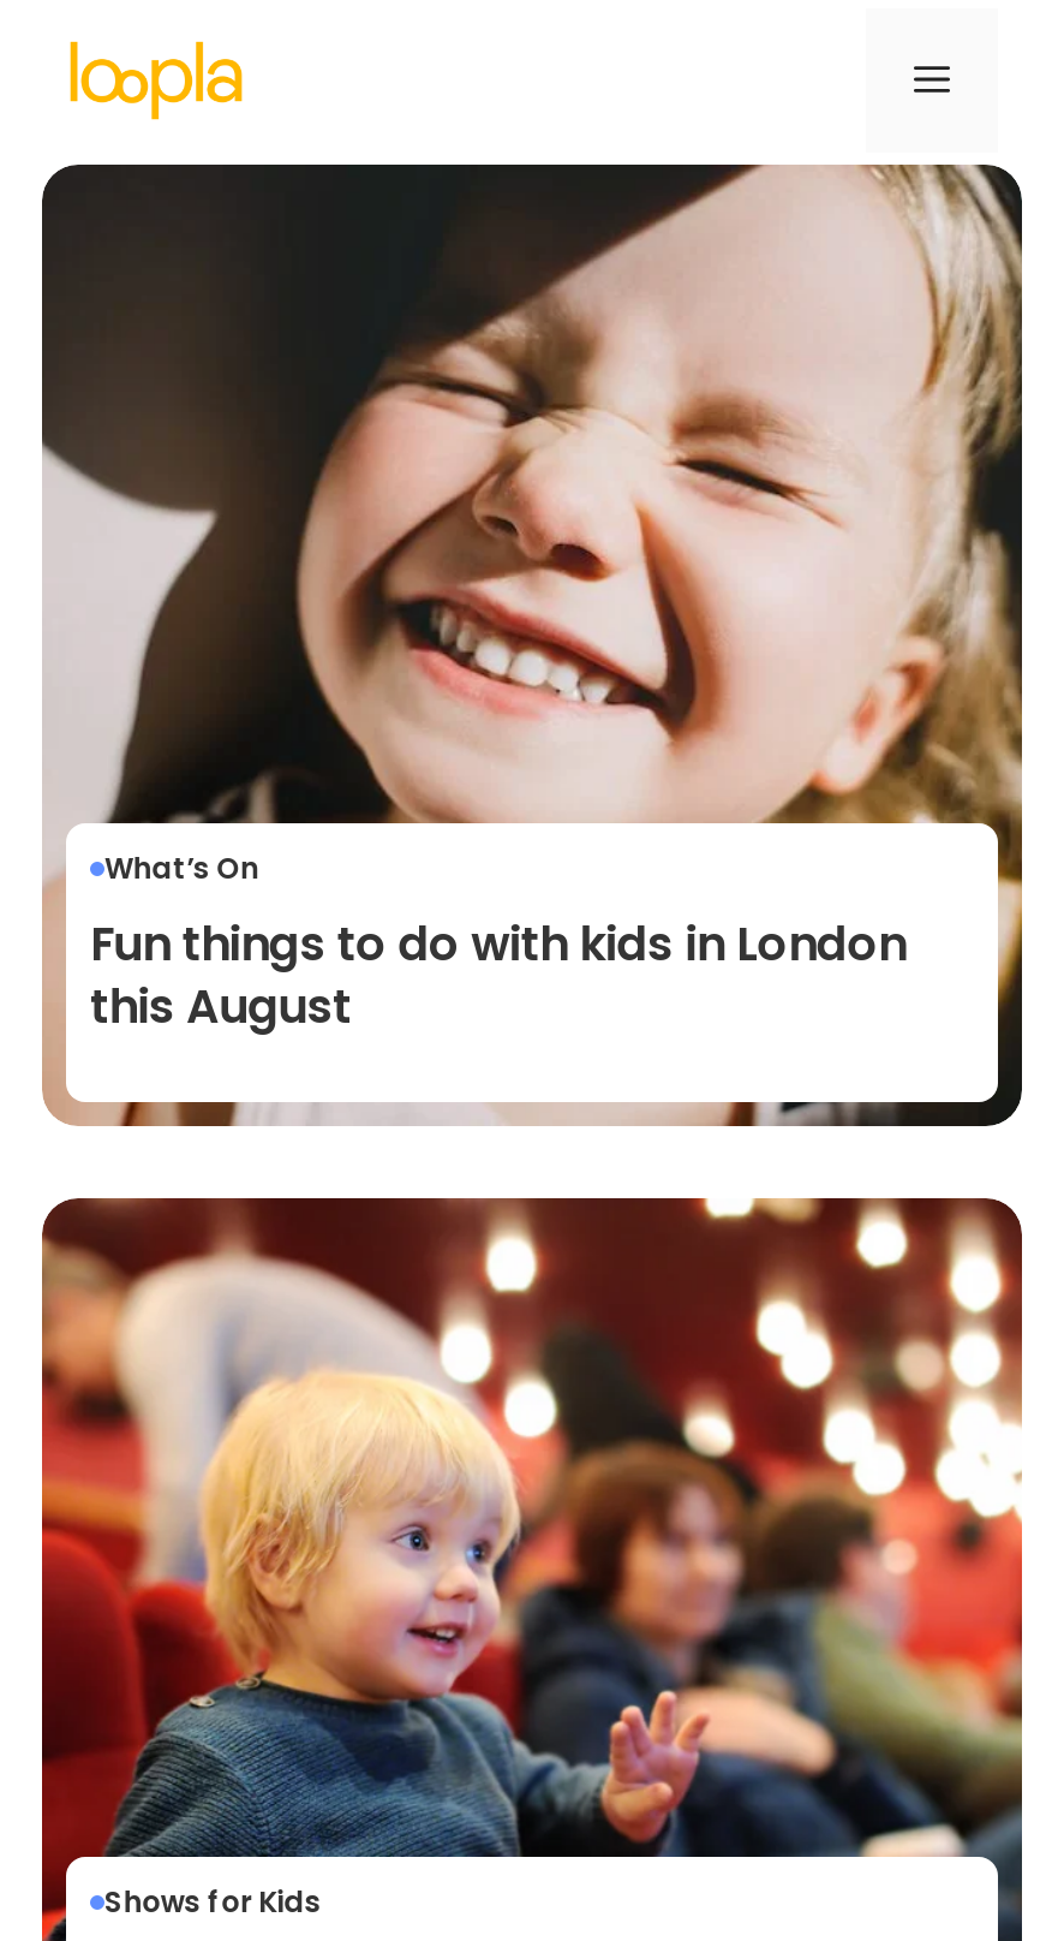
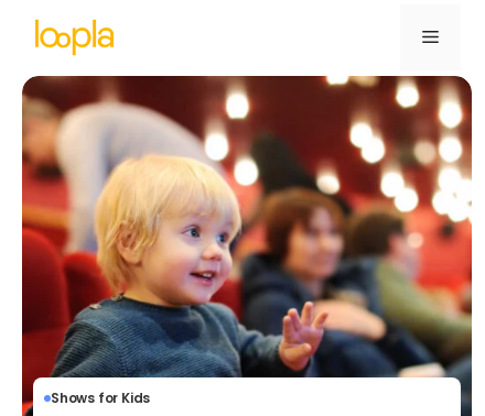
[40,162,1024,1129] [image] | What’s On | Fun things to do with kids in London | this August -> none

